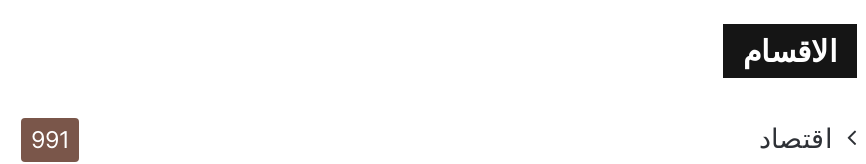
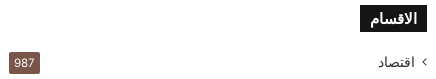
[31,126,69,154] 991 -> [14,56,35,70] 987

